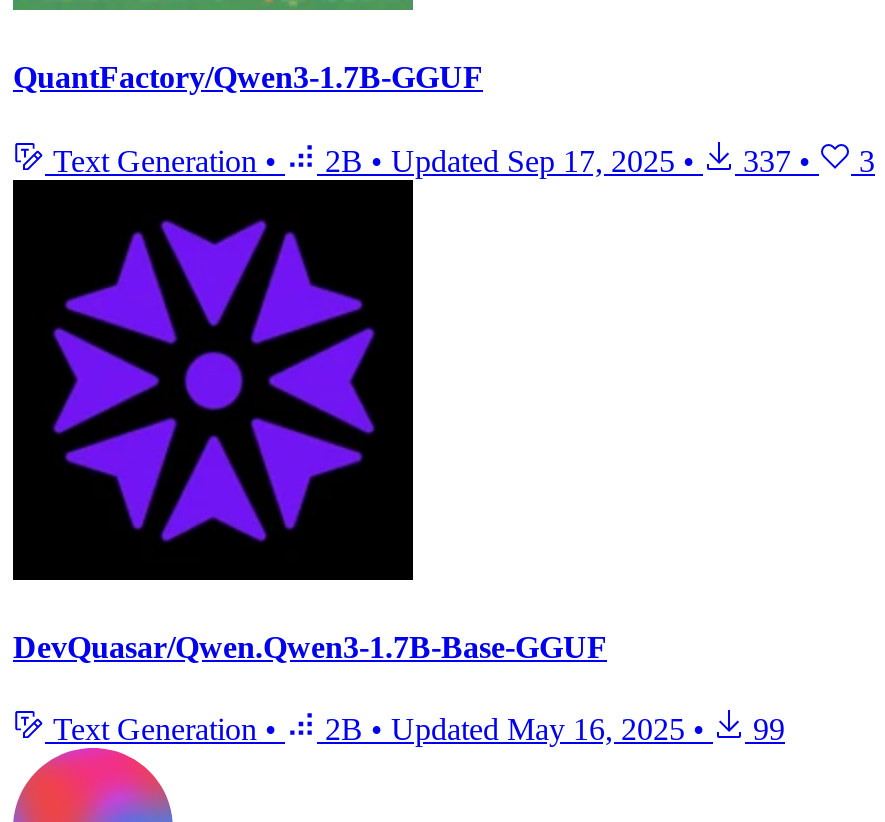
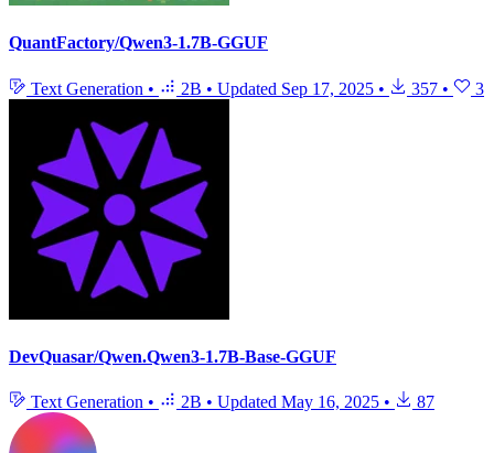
[45,143,875,177] Text Generation • 2B • Updated Sep 17, 2025 • 337 • 3 -> [26,79,484,98] Text Generation • 2B • Updated Sep 17, 2025 • 357 • 3
[45,712,785,746] Text Generation • 2B • Updated May 16, 2025 • 99 -> [26,392,434,411] Text Generation • 2B • Updated May 16, 2025 • 87

